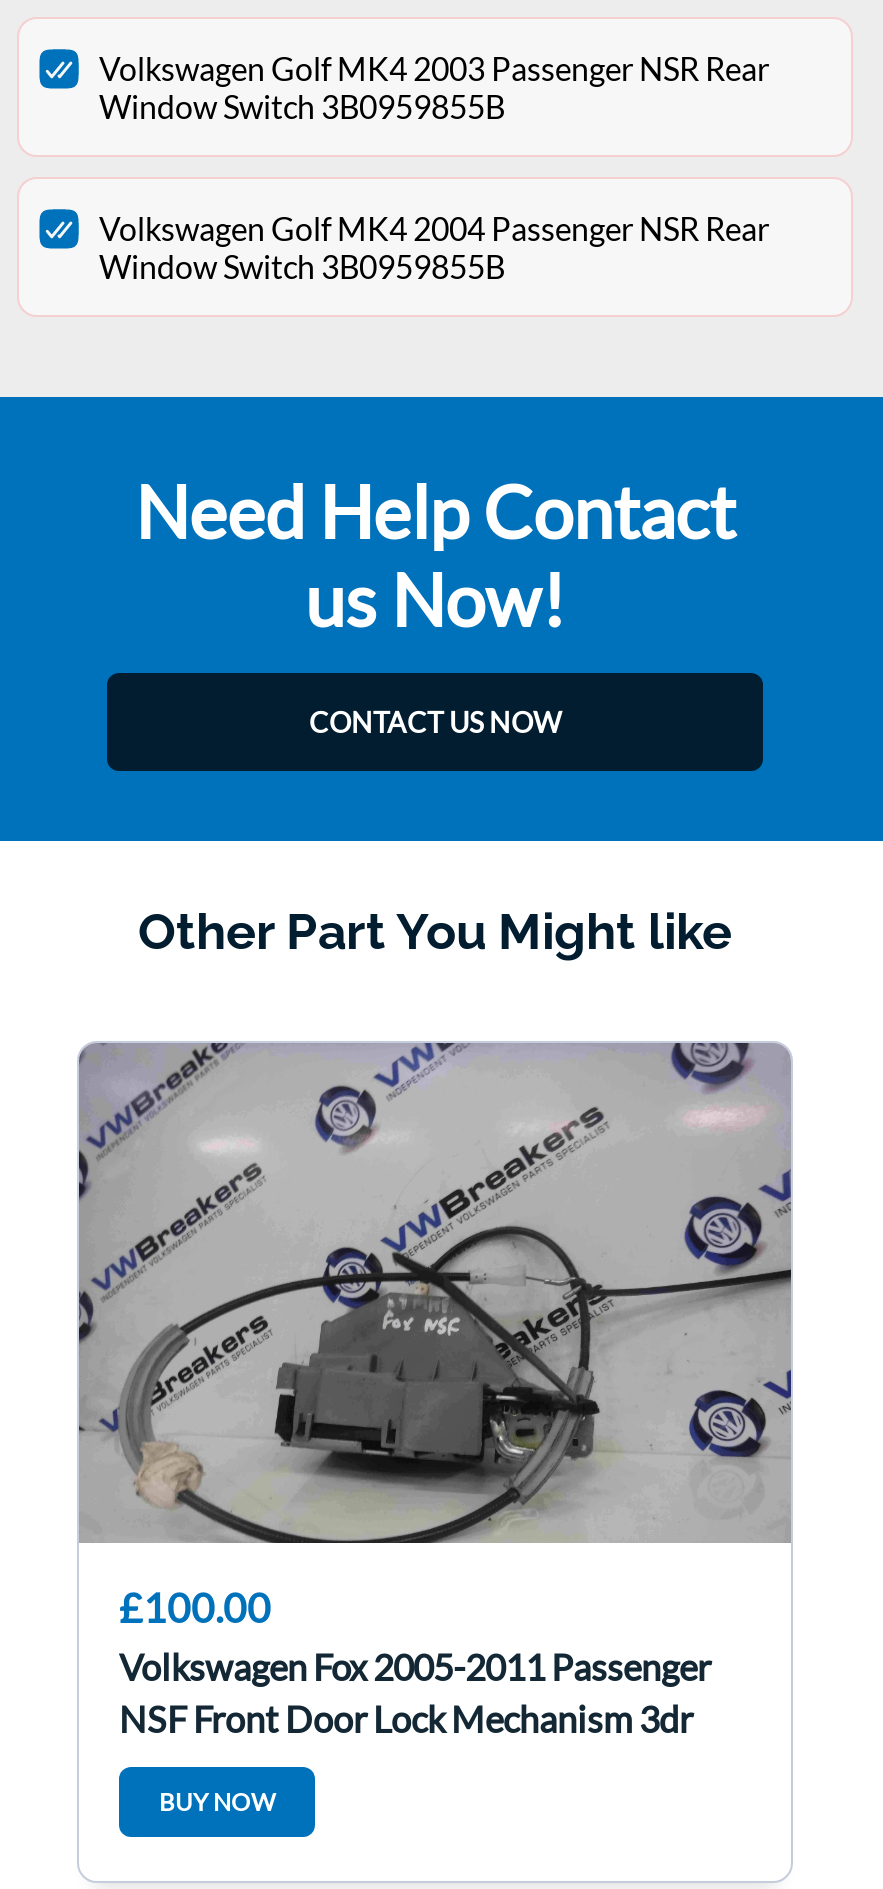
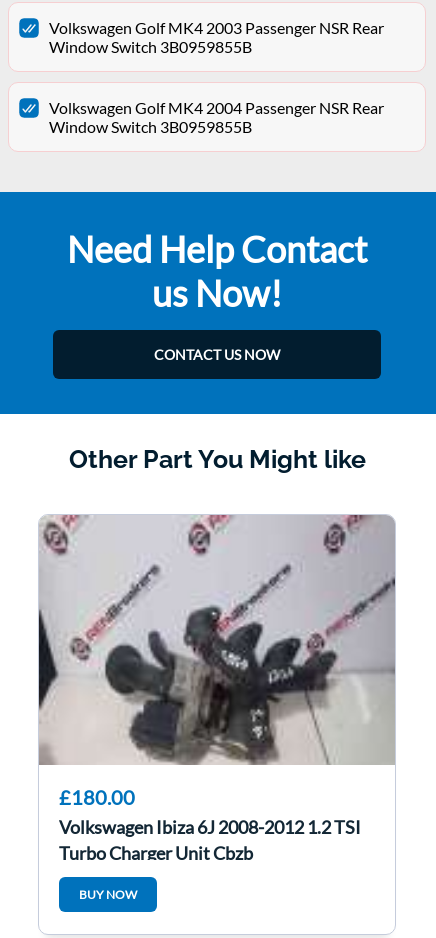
[77,1041,791,1742] [image] | £100.00 | Volkswagen Fox 2005-2011 Passenger | NSF Front Door Lock Mechanism 3dr -> [39,514,395,864] [image] | £180.00 | Volkswagen Ibiza 6J 2008-2012 1.2 TSI | Turbo Charger Unit Cbzb

